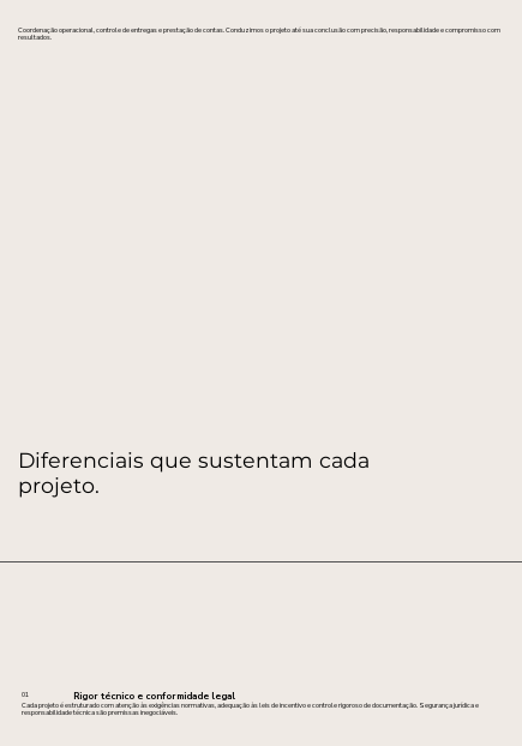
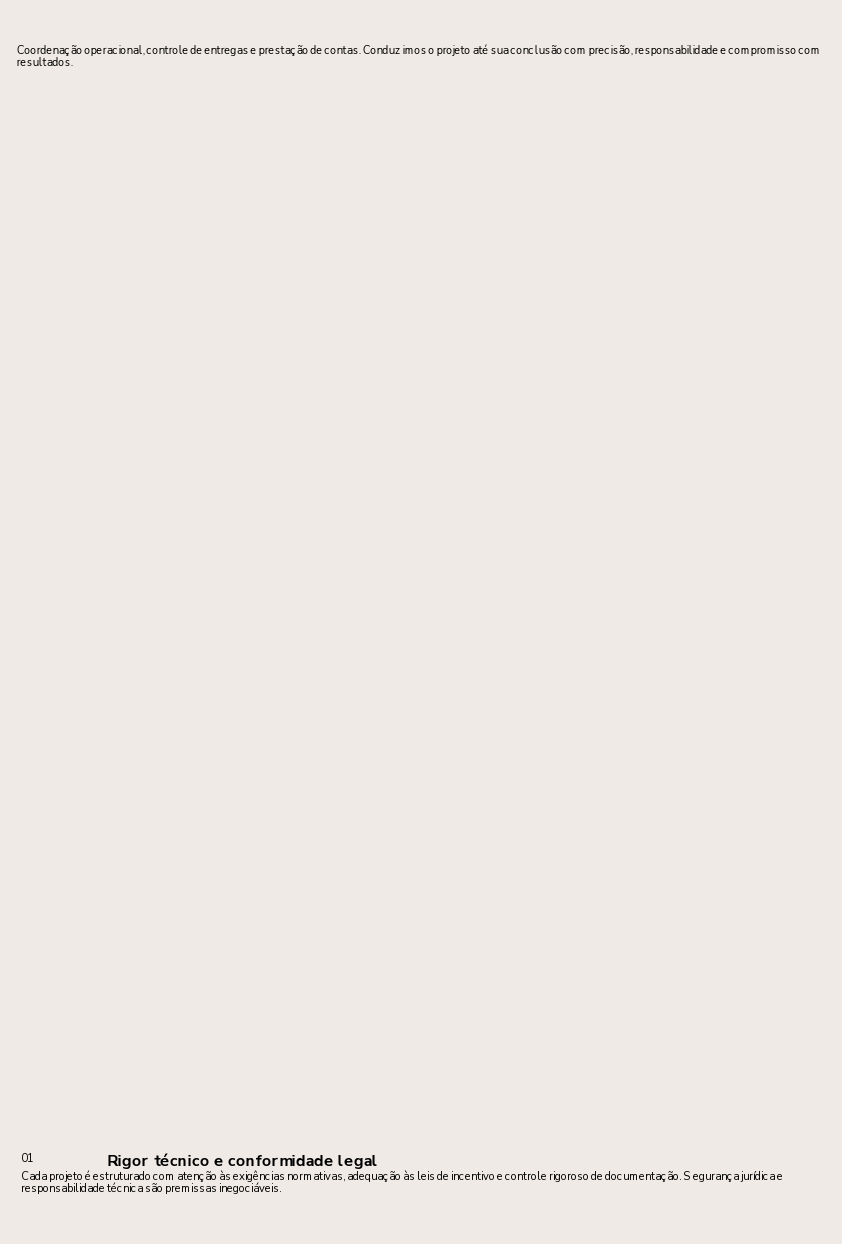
[18,447,370,498] Diferenciais que sustentam cada | projeto. -> none

